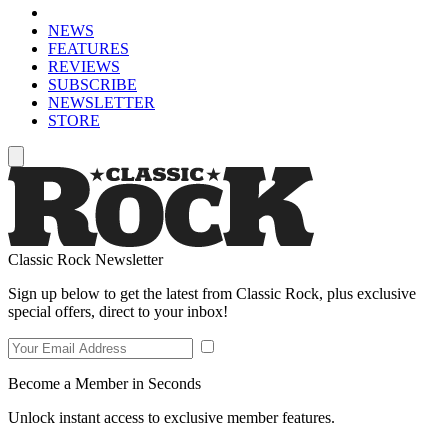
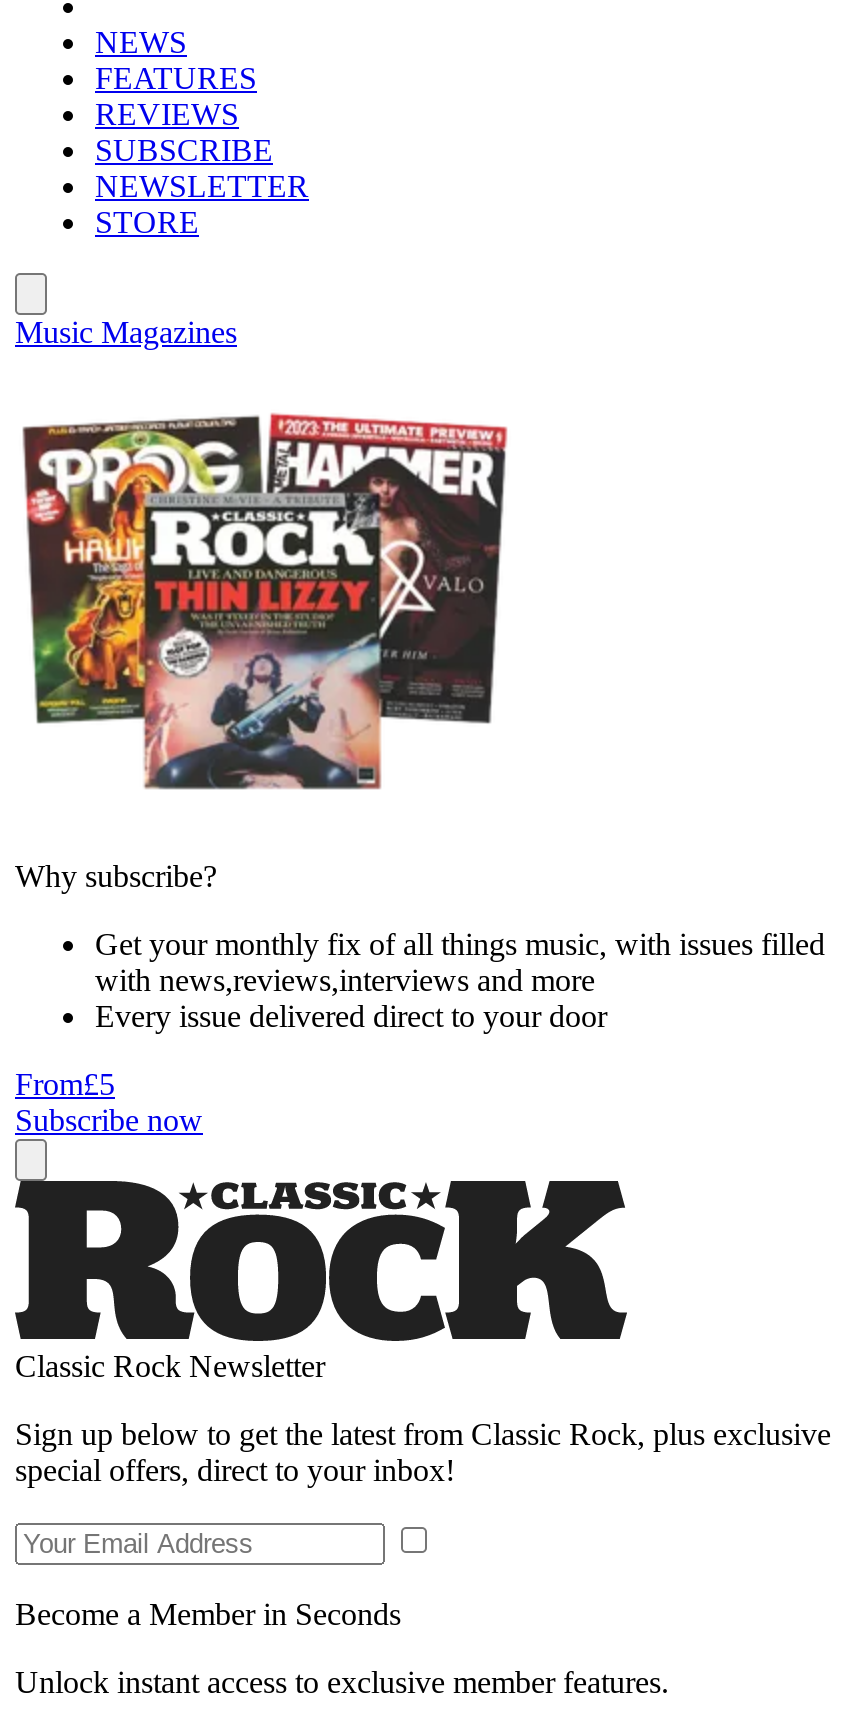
none -> [15,315,237,349] Music Magazines
none -> [15,411,825,1137] [image] | Why subscribe? | Get your monthly fix of all things music, with issues filled | with news,reviews,interviews and more | Every issue delivered direct to your door | From£5 | Subscribe now

